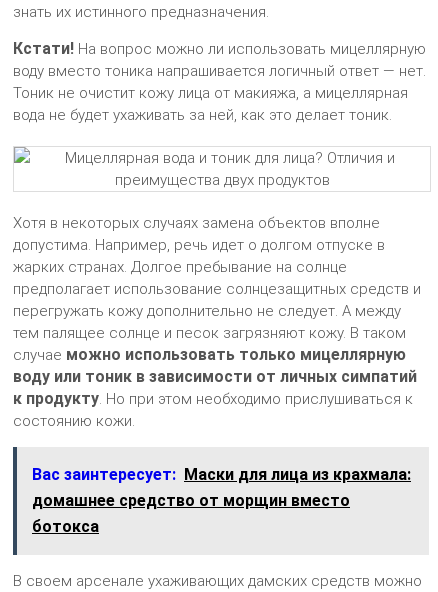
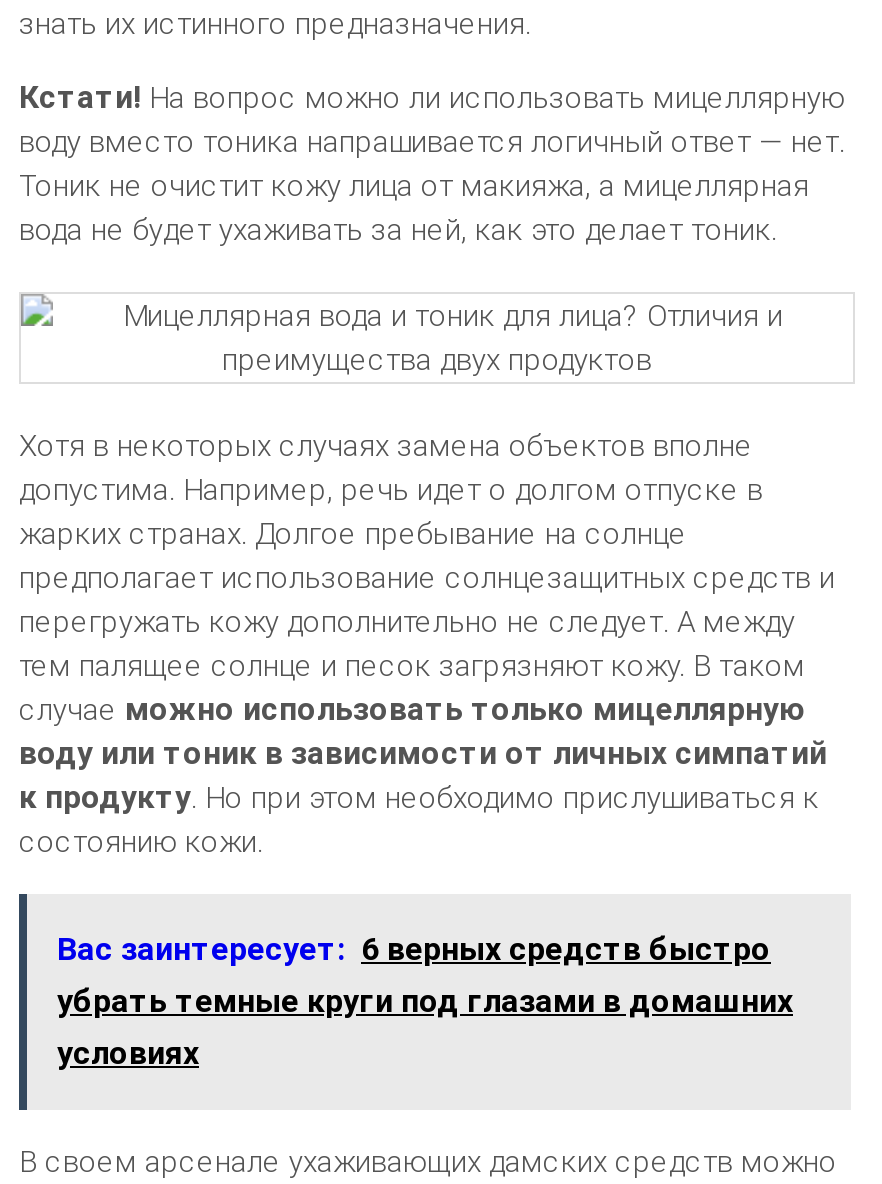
[32,465,411,536] Вас заинтересует: Маски для лица из крахмала: | домашнее средство от морщин вместо | ботокса -> [57,929,793,1071] Вас заинтересует: 6 верных средств быстро | убрать темные круги под глазами в домашних | условиях

